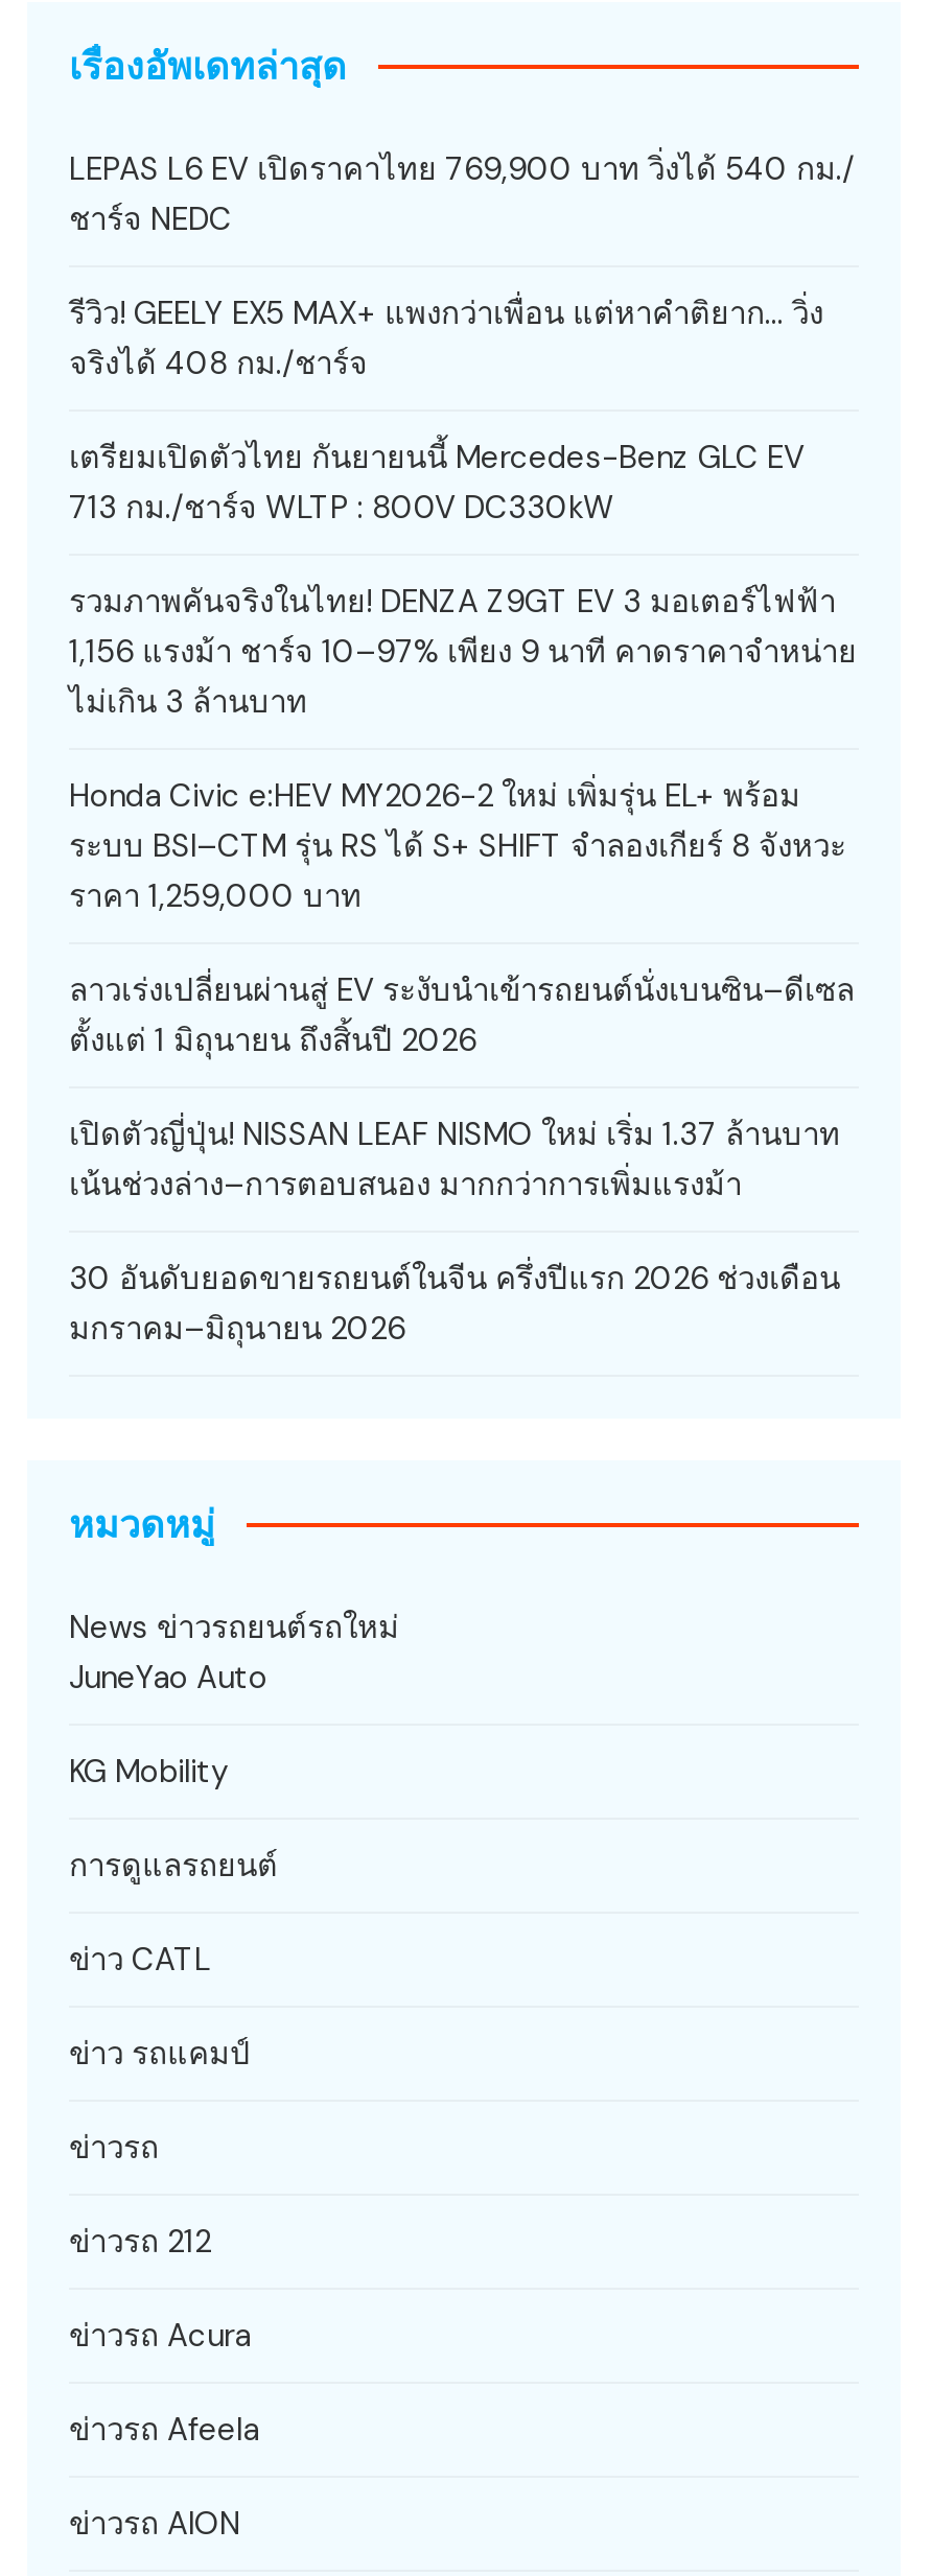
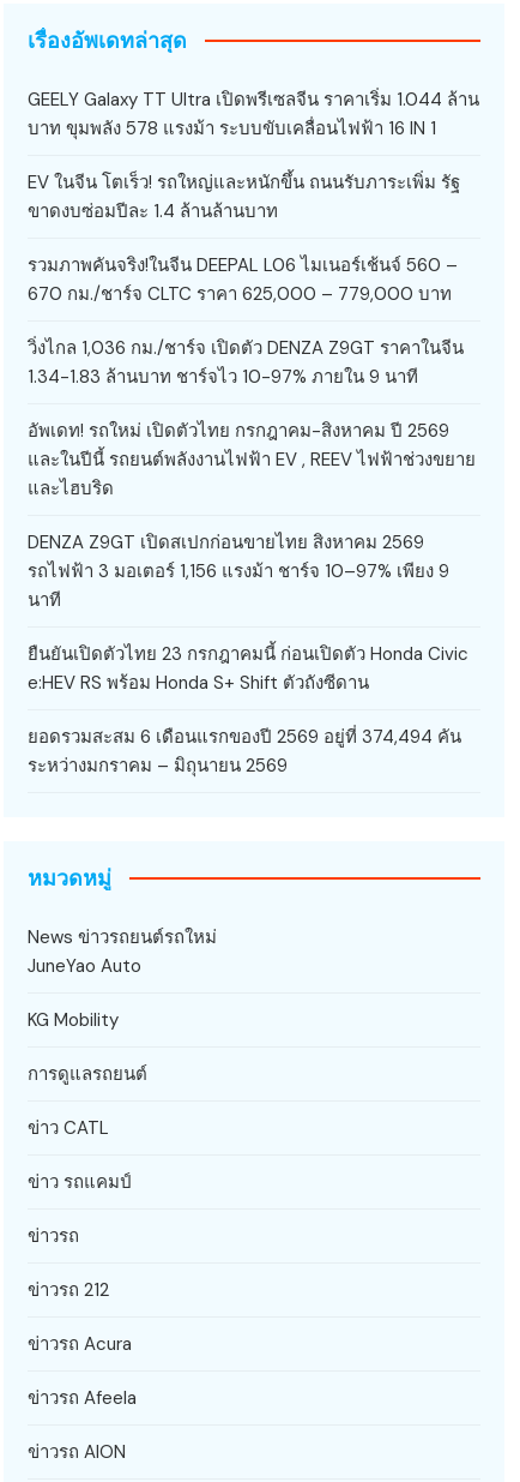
[69,148,855,240] LEPAS L6 EV เปิดราคาไทย 769,900 บาท วิ่งได้ 540 กม./ | ชาร์จ NEDC -> [28,87,479,140] GEELY Galaxy TT Ultra เปิดพรีเซลจีน ราคาเริ่ม 1.044 ล้าน | บาท ขุมพลัง 578 แรงม้า ระบบขับเคลื่อนไฟฟ้า 16 IN 1
[69,292,823,384] รีวิว! GEELY EX5 MAX+ แพงกว่าเพื่อน แต่หาคำติยาก… วิ่ง | จริงได้ 408 กม./ชาร์จ -> [28,170,460,223] EV ในจีน โตเร็ว! รถใหญ่และหนักขึ้น ถนนรับภาระเพิ่ม รัฐ | ขาดงบซ่อมปีละ 1.4 ล้านล้านบาท
[69,436,805,528] เตรียมเปิดตัวไทย กันยายนนี้ Mercedes-Benz GLC EV | 713 กม./ชาร์จ WLTP : 800V DC330kW -> [28,253,458,306] รวมภาพคันจริง!ในจีน DEEPAL L06 ไมเนอร์เช้นจ์ 560 – | 670 กม./ชาร์จ CLTC ราคา 625,000 – 779,000 บาท
[69,581,857,723] รวมภาพคันจริงในไทย! DENZA Z9GT EV 3 มอเตอร์ไฟฟ้า | 1,156 แรงม้า ชาร์จ 10–97% เพียง 9 นาที คาดราคาจำหน่าย | ไม่เกิน 3 ล้านบาท -> [28,336,464,389] วิ่งไกล 1,036 กม./ชาร์จ เปิดตัว DENZA Z9GT ราคาในจีน | 1.34-1.83 ล้านบาท ชาร์จไว 10-97% ภายใน 9 นาที
[69,775,846,917] Honda Civic e:HEV MY2026-2 ใหม่ เพิ่มรุ่น EL+ พร้อม | ระบบ BSI–CTM รุ่น RS ได้ S+ SHIFT จำลองเกียร์ 8 จังหวะ | ราคา 1,259,000 บาท -> [28,419,476,500] อัพเดท! รถใหม่ เปิดตัวไทย กรกฎาคม-สิงหาคม ปี 2569 | และในปีนี้ รถยนต์พลังงานไฟฟ้า EV , REEV ไฟฟ้าช่วงขยาย | และไฮบริด
[69,969,855,1061] ลาวเร่งเปลี่ยนผ่านสู่ EV ระงับนำเข้ารถยนต์นั่งเบนซิน–ดีเซล | ตั้งแต่ 1 มิถุนายน ถึงสิ้นปี 2026 -> [28,530,449,612] DENZA Z9GT เปิดสเปกก่อนขายไทย สิงหาคม 2569 | รถไฟฟ้า 3 มอเตอร์ 1,156 แรงม้า ชาร์จ 10–97% เพียง 9 | นาที
[69,1113,840,1205] เปิดตัวญี่ปุ่น! NISSAN LEAF NISMO ใหม่ เริ่ม 1.37 ล้านบาท | เน้นช่วงล่าง–การตอบสนอง มากกว่าการเพิ่มแรงม้า -> [28,642,468,695] ยืนยันเปิดตัวไทย 23 กรกฎาคมนี้ ก่อนเปิดตัว Honda Civic | e:HEV RS พร้อม Honda S+ Shift ตัวถังซีดาน
[69,1257,840,1349] 30 อันดับยอดขายรถยนต์ในจีน ครึ่งปีแรก 2026 ช่วงเดือน | มกราคม–มิถุนายน 2026 -> [28,725,461,777] ยอดรวมสะสม 6 เดือนแรกของปี 2569 อยู่ที่ 374,494 คัน | ระหว่างมกราคม – มิถุนายน 2569

